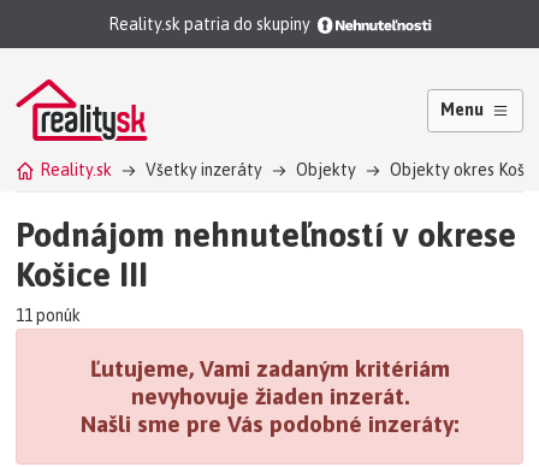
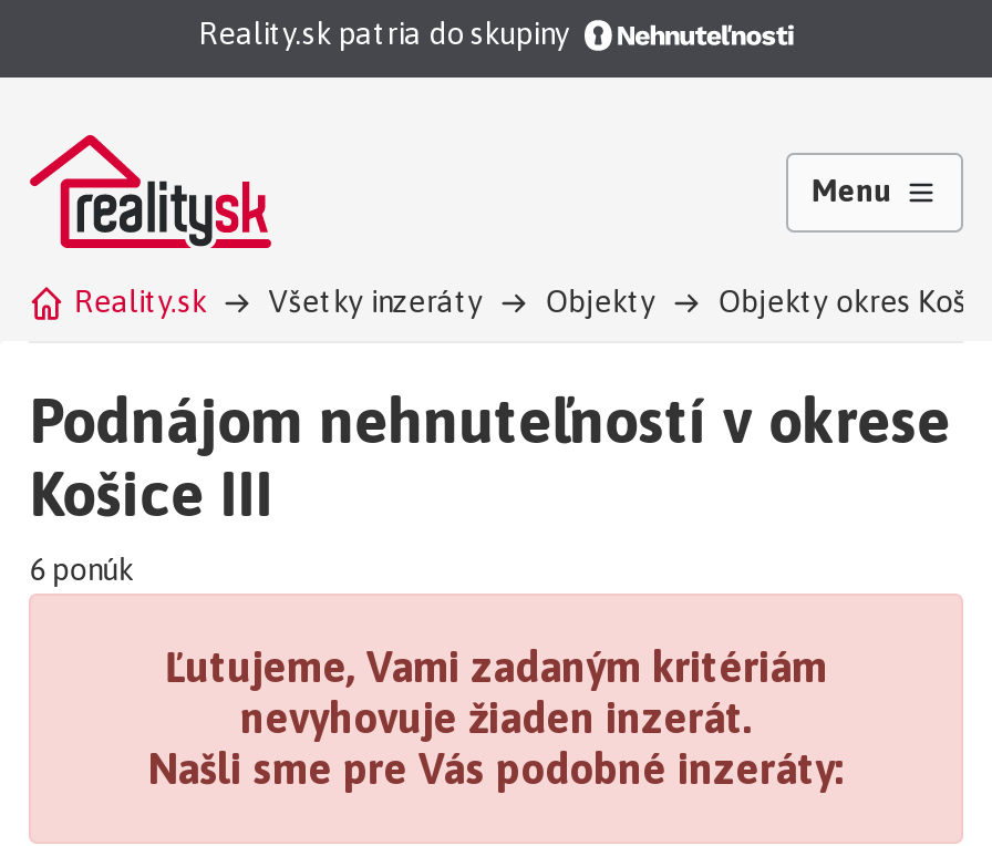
[16,305,81,325] 11 ponúk -> [29,551,133,586] 6 ponúk

